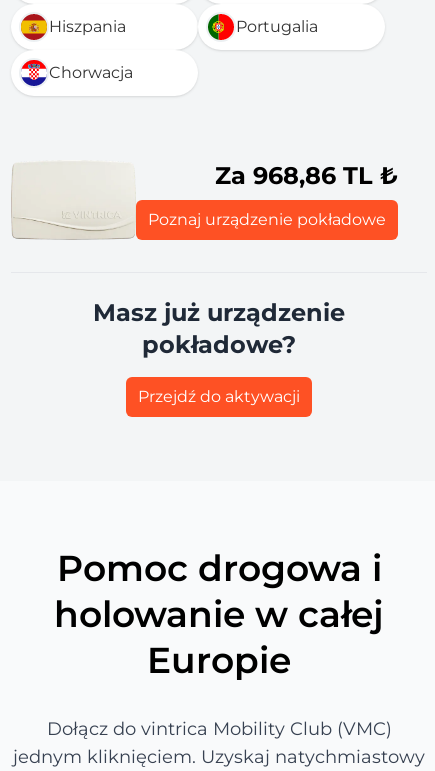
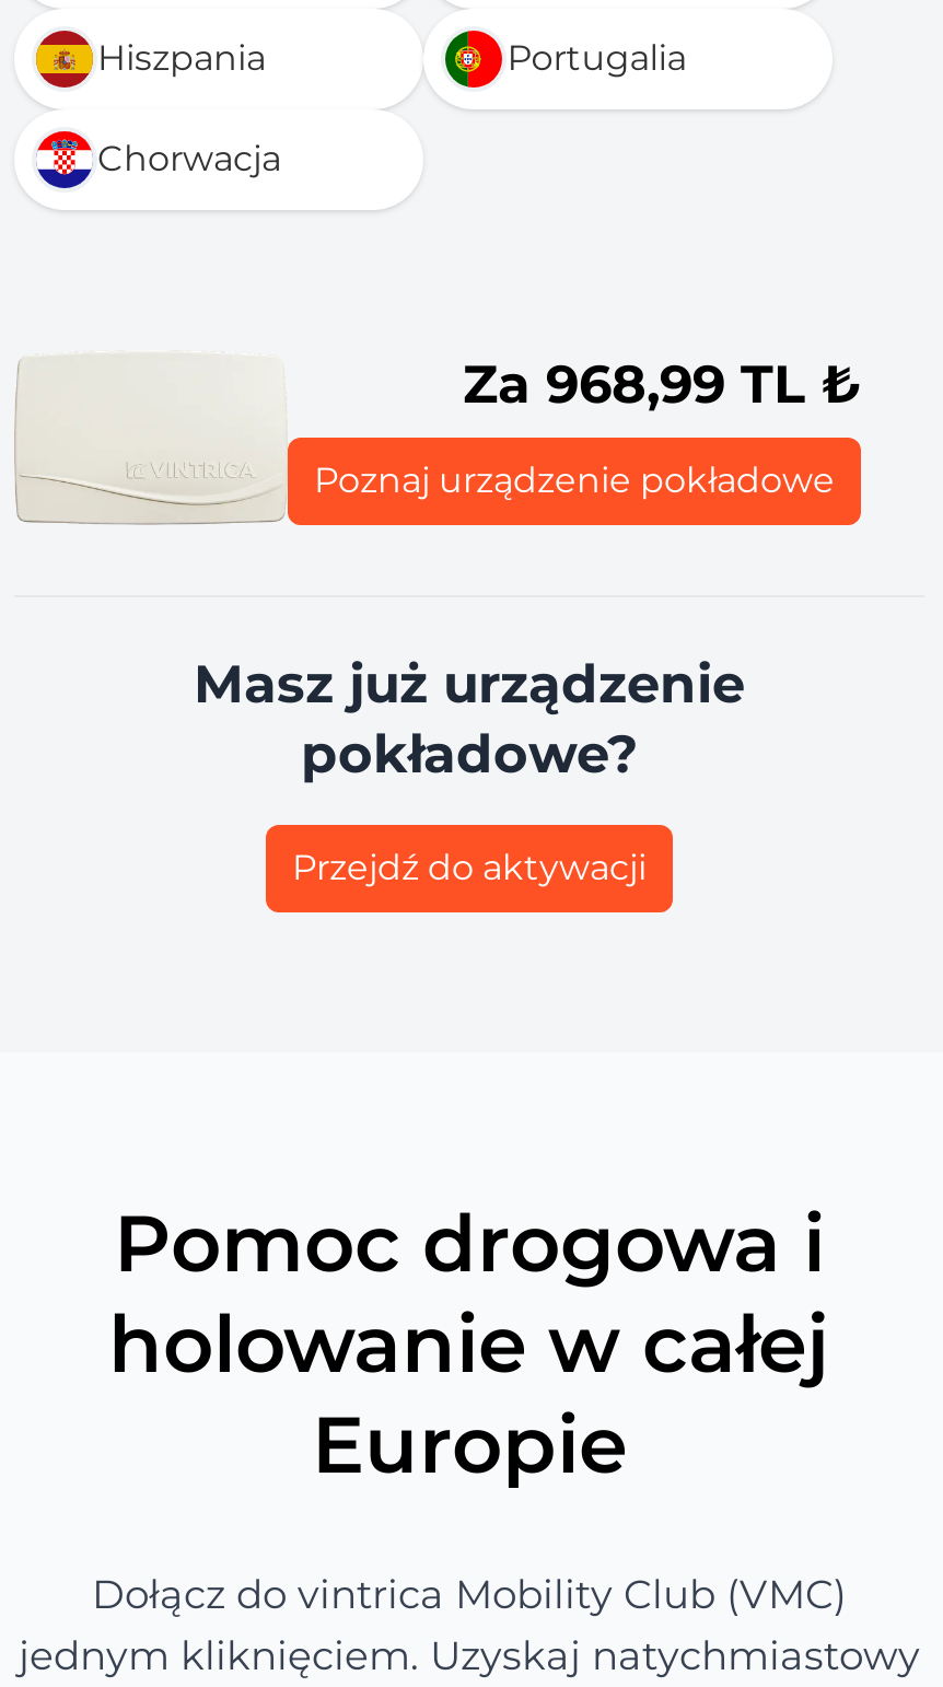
[215,161,398,190] Za 968,86 TL ₺ -> [463,352,861,416] Za 968,99 TL ₺

